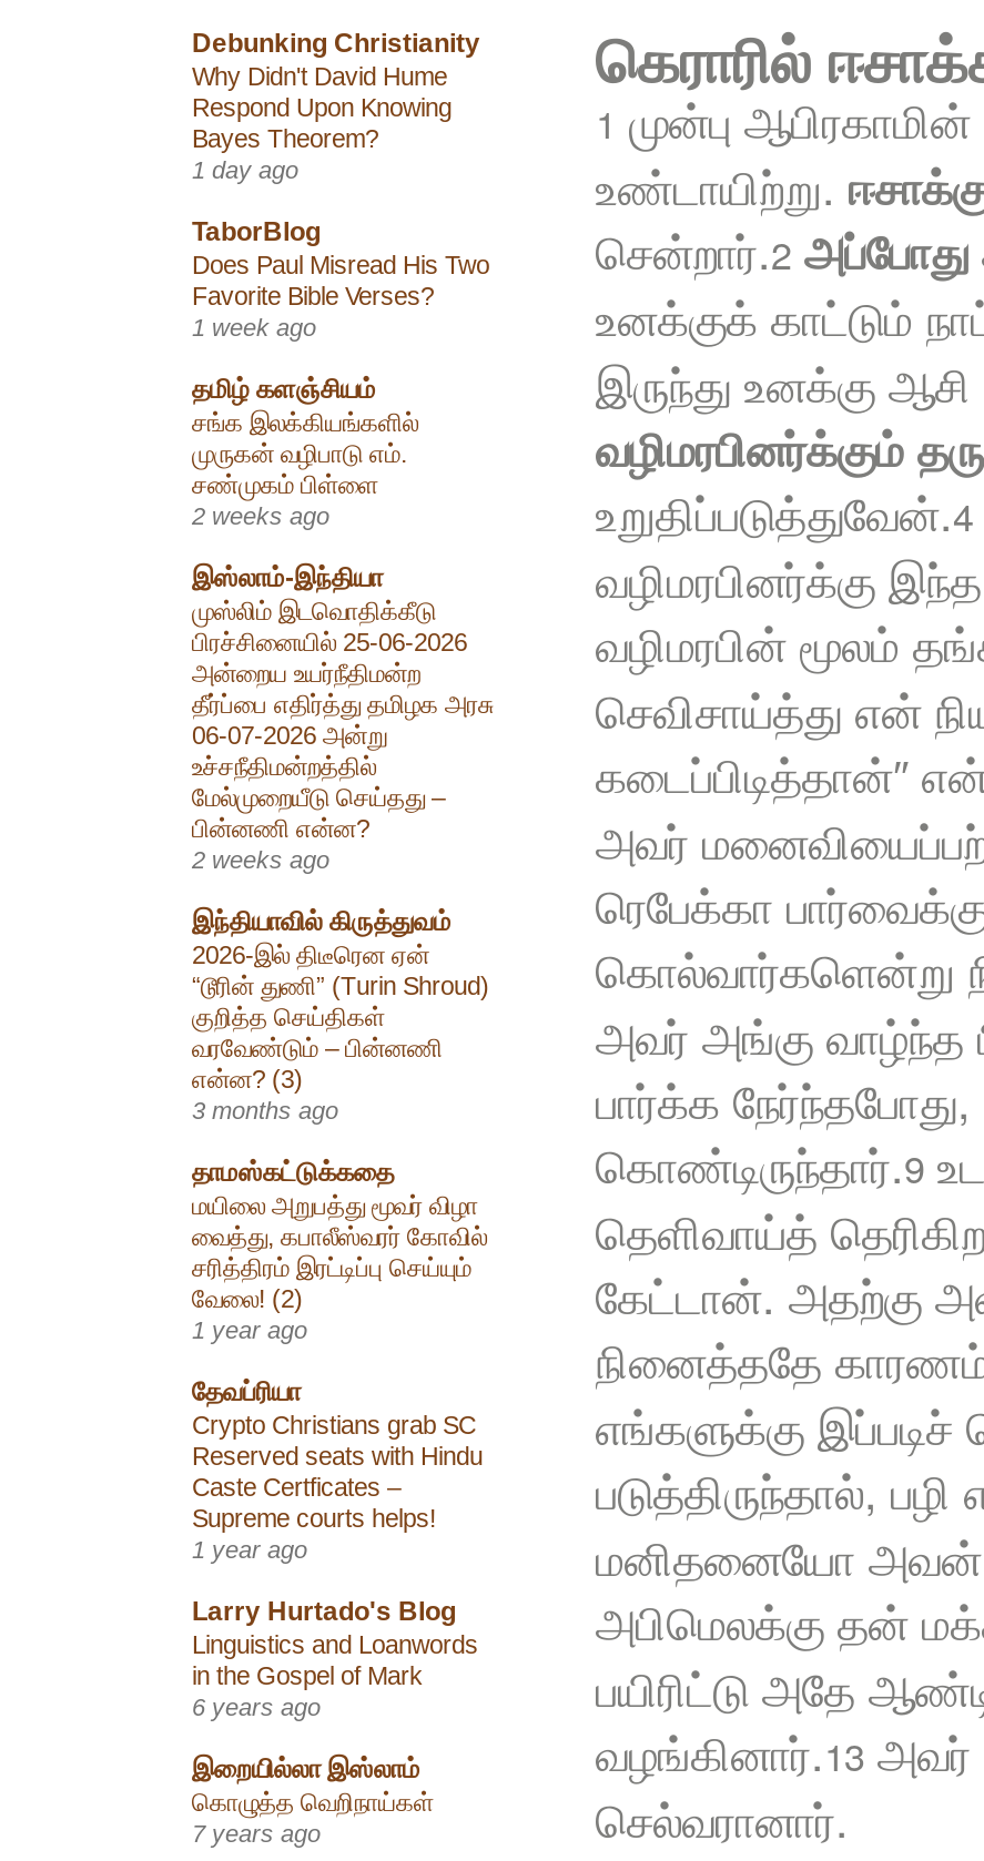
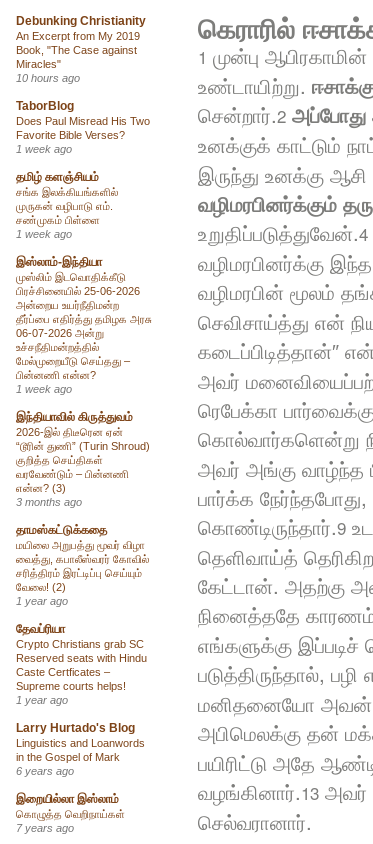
[192,63,452,183] Why Didn't David Hume | Respond Upon Knowing | Bayes Theorem? | 1 day ago -> [16,30,140,84] An Excerpt from My 2019 | Book, "The Case against | Miracles" | 10 hours ago
[192,502,329,529] 2 weeks ago -> [16,228,72,240] 1 week ago
[192,846,329,872] 2 weeks ago -> [16,383,72,395] 1 week ago

